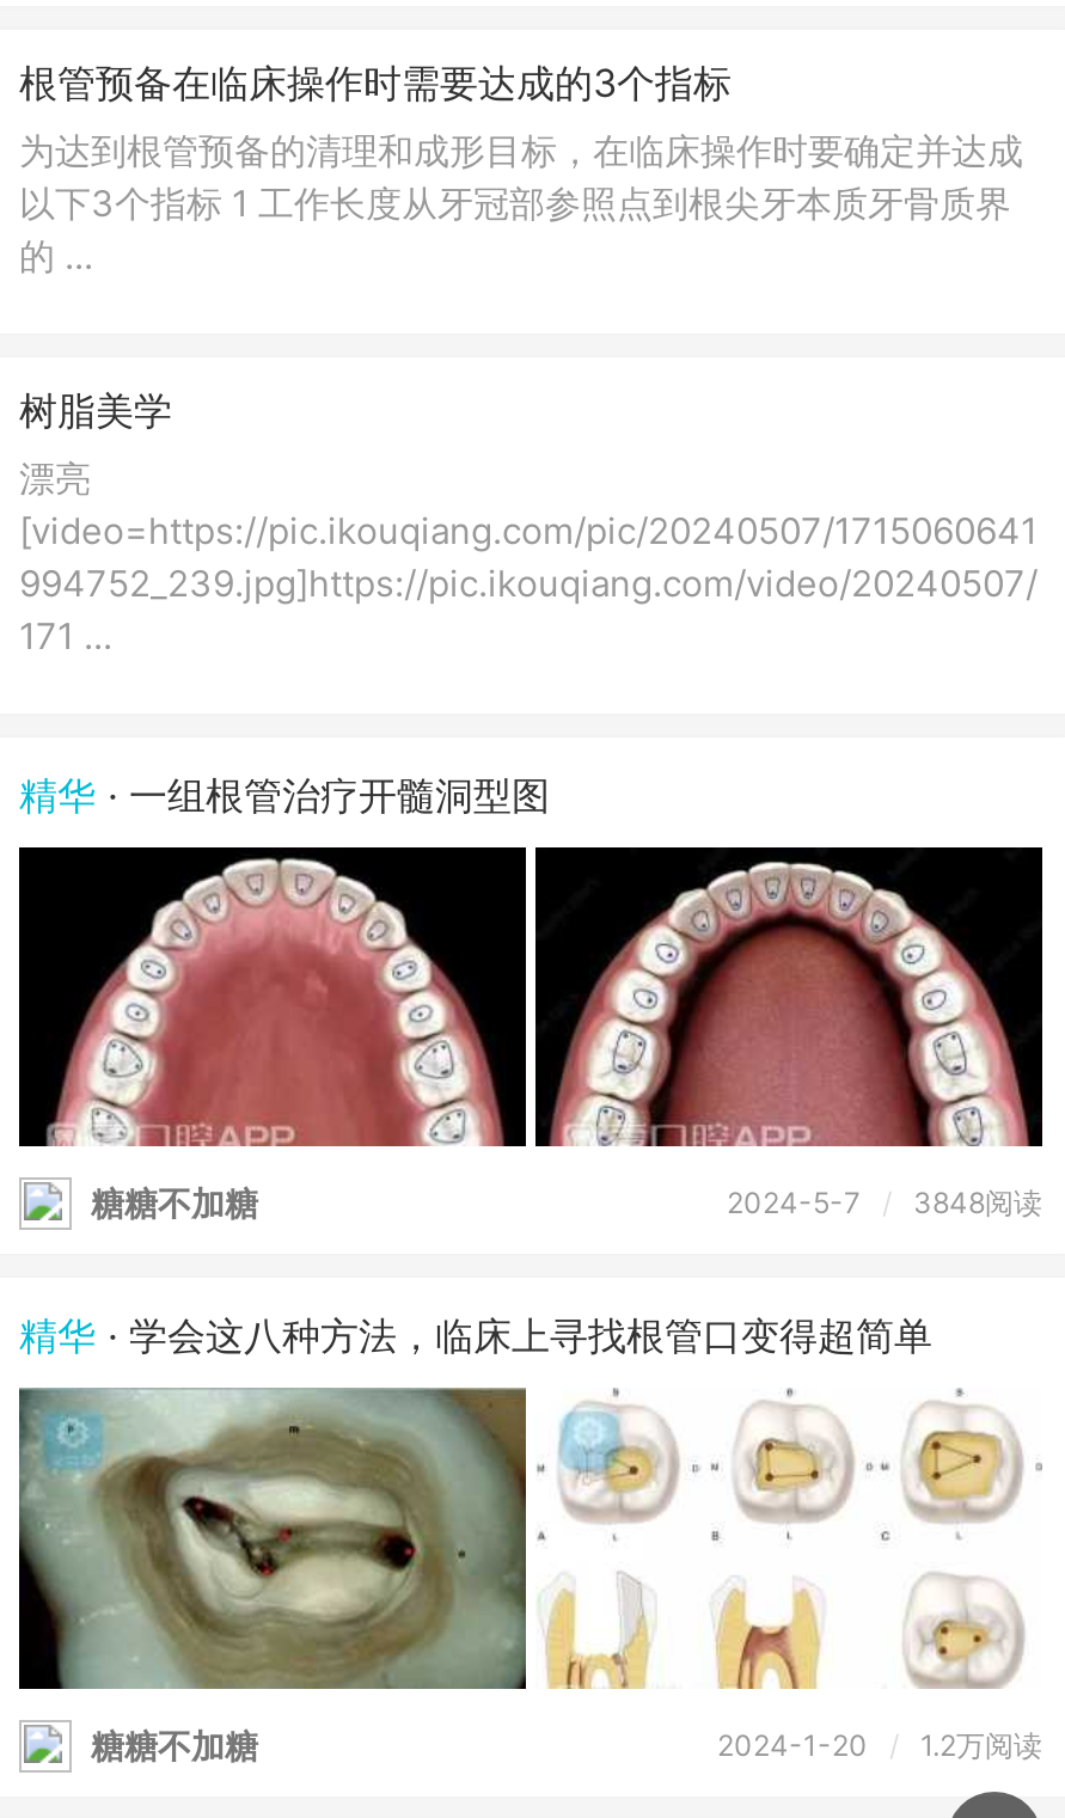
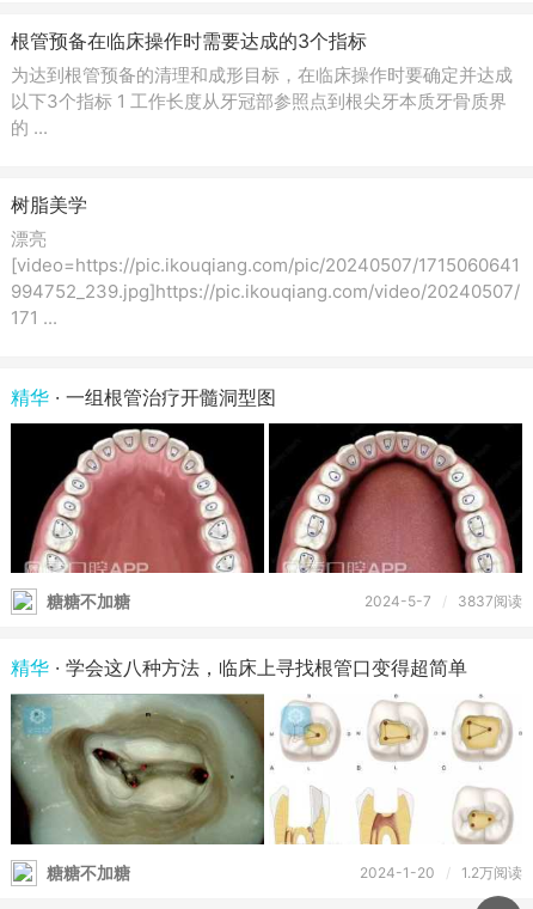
[727,1185,1042,1221] 2024-5-7 / 3848阅读 -> [364,592,522,610] 2024-5-7 / 3837阅读

